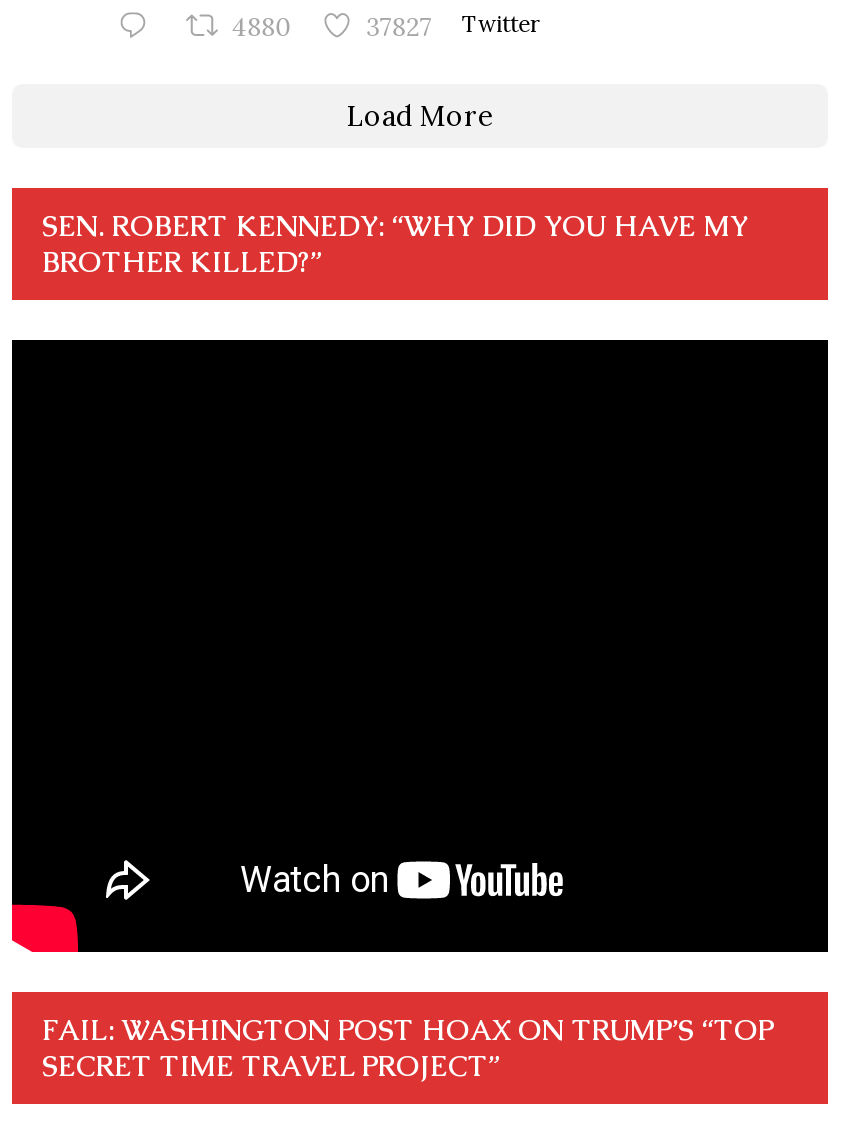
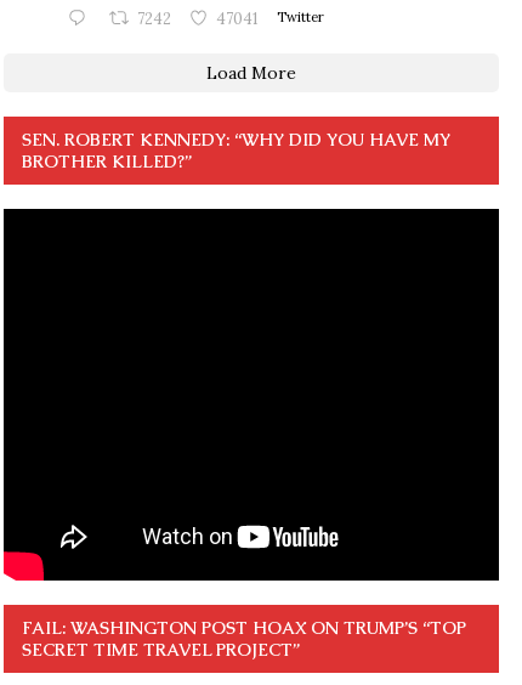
[232,10,432,42] 4880 | 37827 -> [137,9,259,28] 7242 | 47041

